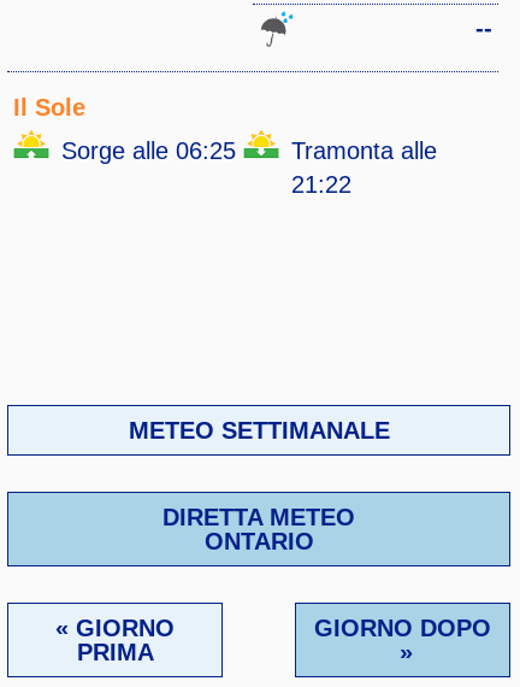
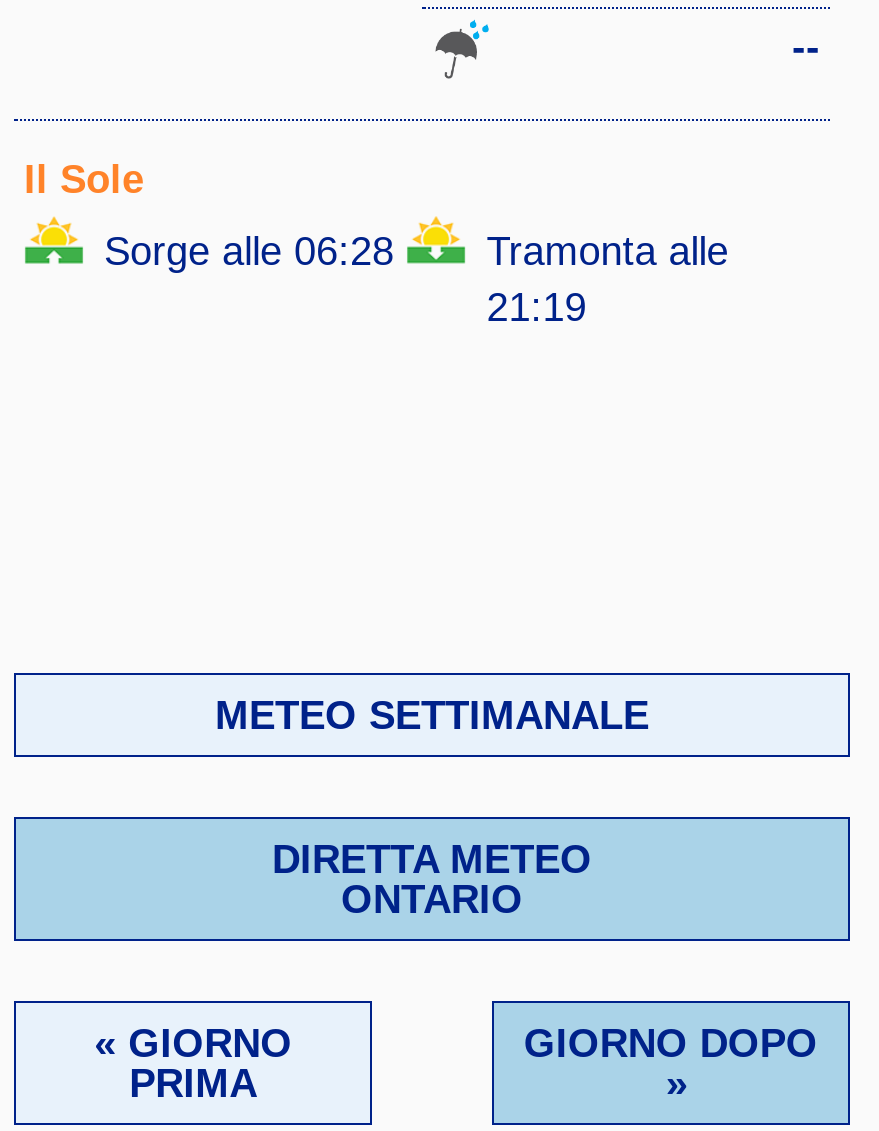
[61,137,236,164] Sorge alle 06:25 -> [104,229,394,273] Sorge alle 06:28
[292,171,352,198] 21:22 -> [487,285,587,329] 21:19

